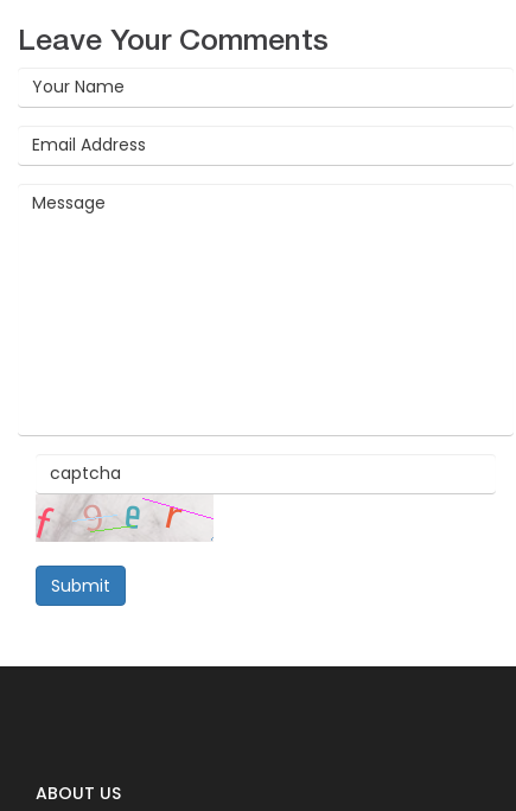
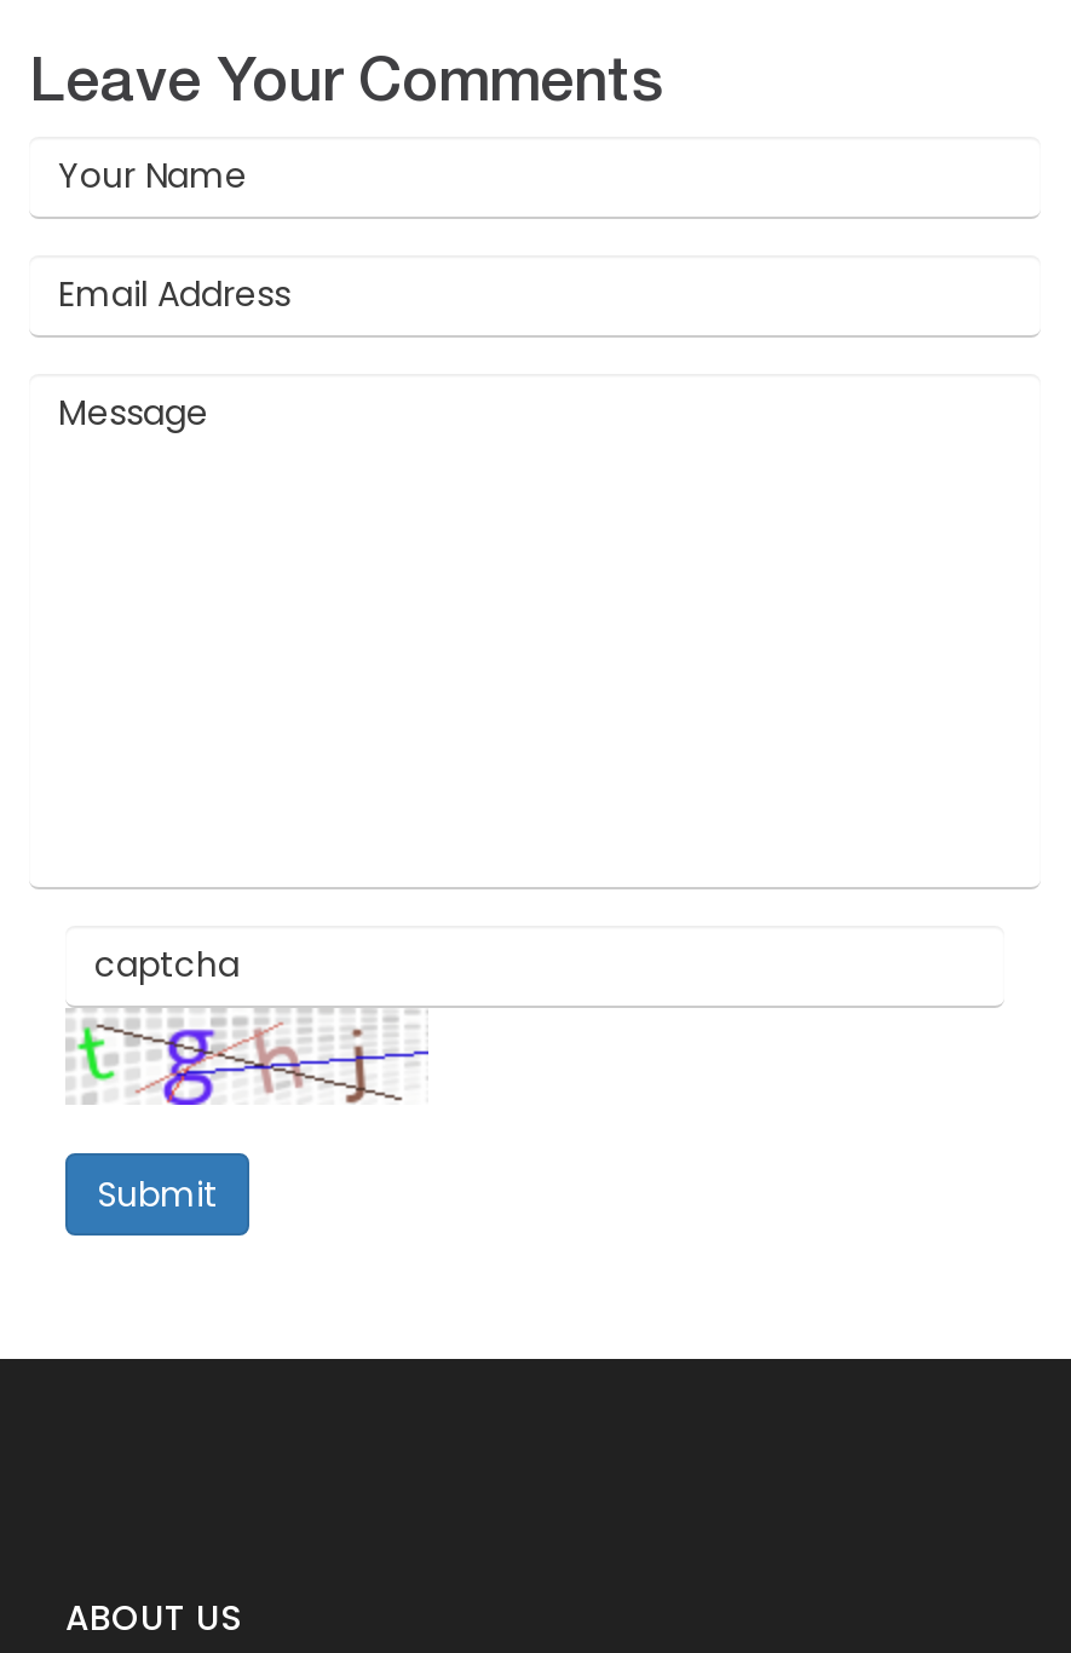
[36,497,214,542] [image] -> [68,1010,428,1107] [image]

